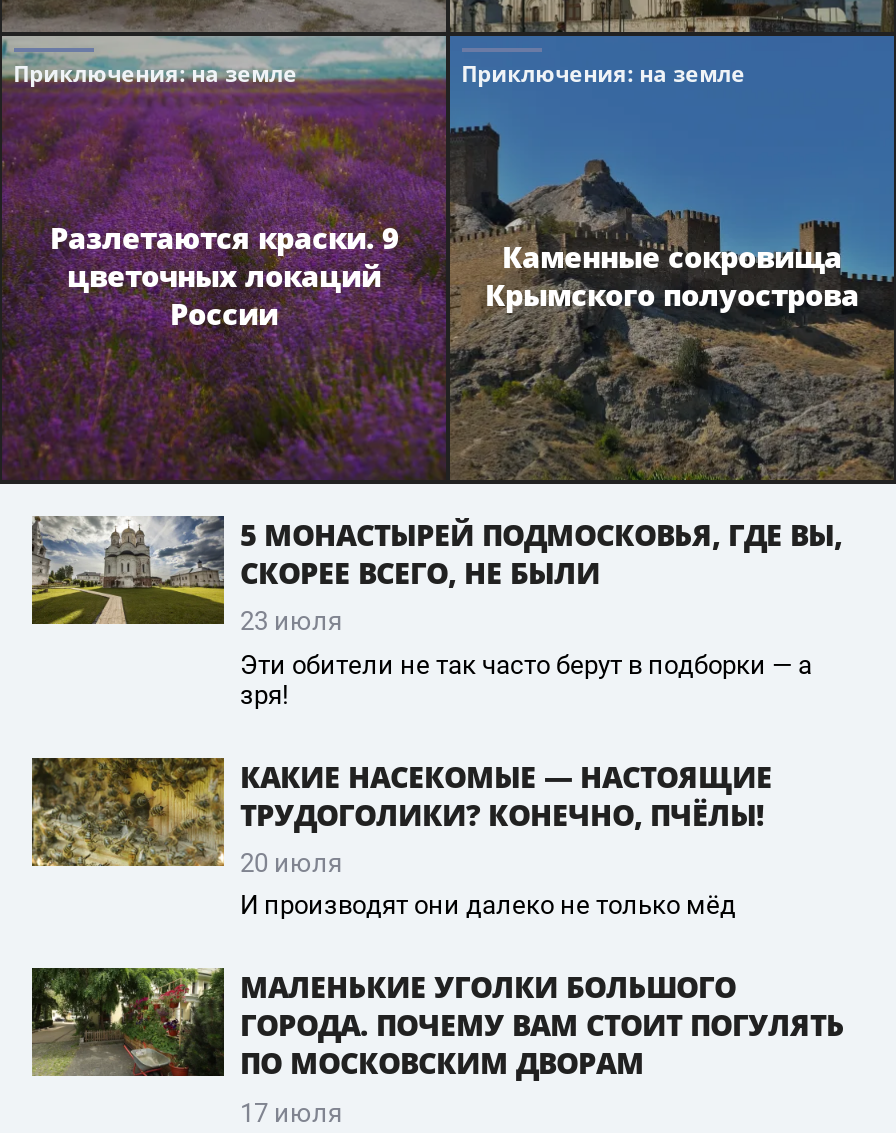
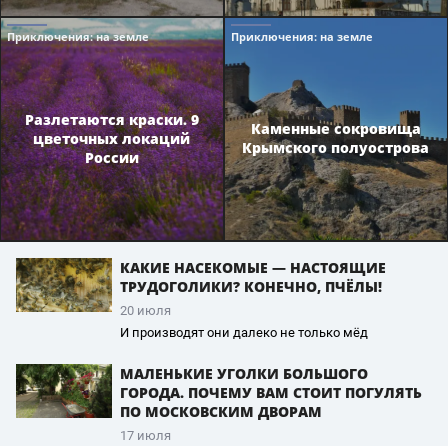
[30,514,842,710] [image] | 5 МОНАСТЫРЕЙ ПОДМОСКОВЬЯ, ГДЕ ВЫ, | СКОРЕЕ ВСЕГО, НЕ БЫЛИ | 23 июля | Эти обители не так часто берут в подборки — а | зря! -> none

